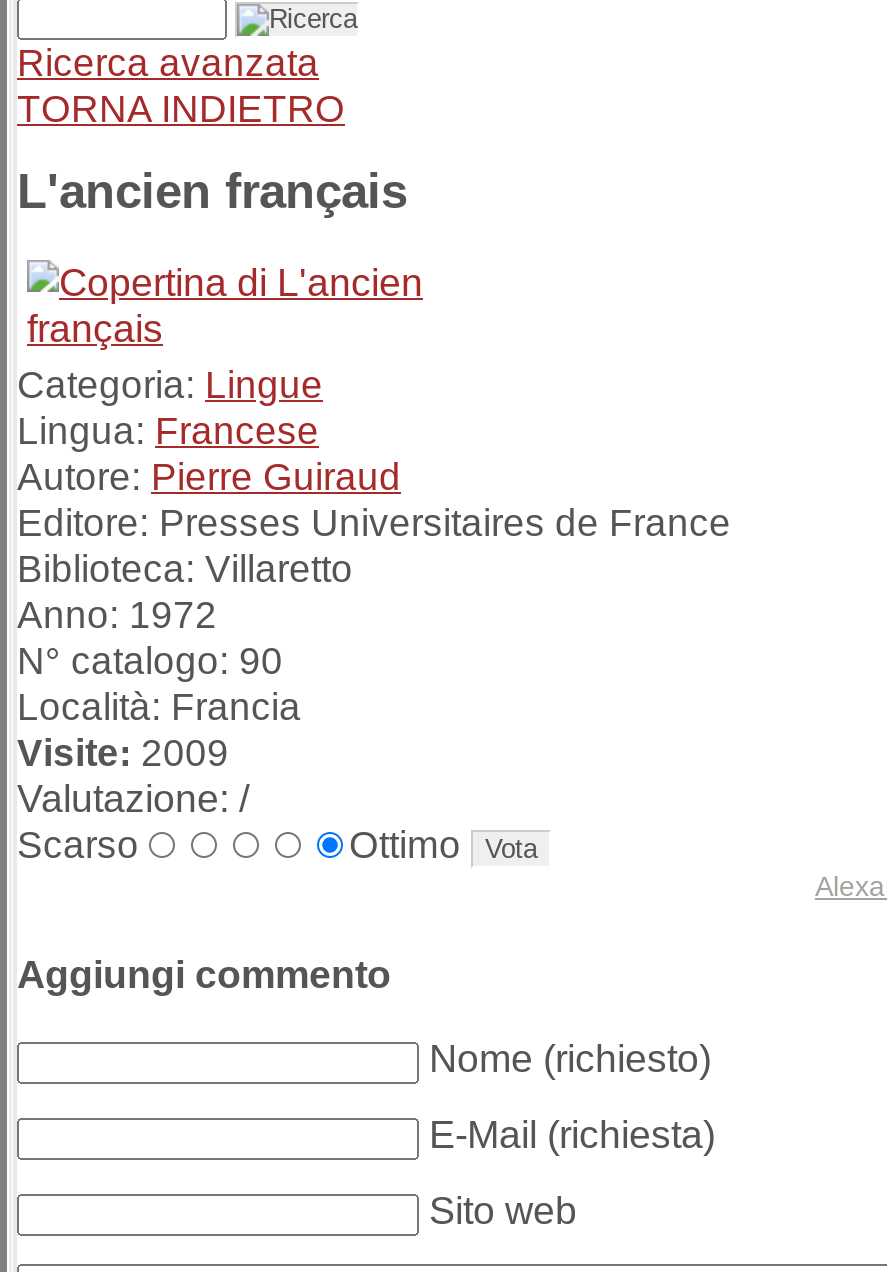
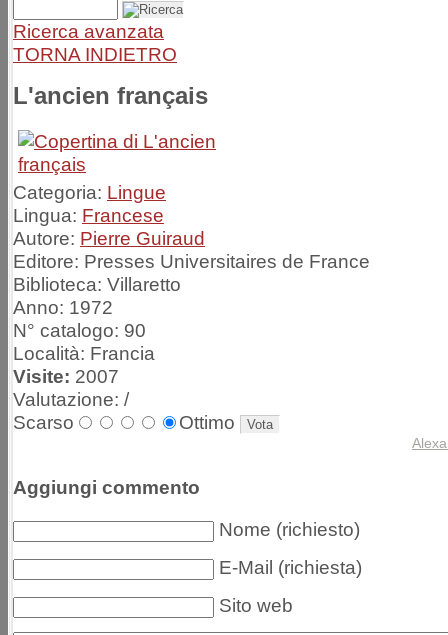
[17,733,229,775] Visite: 2009 -> [13,366,119,387] Visite: 2007

